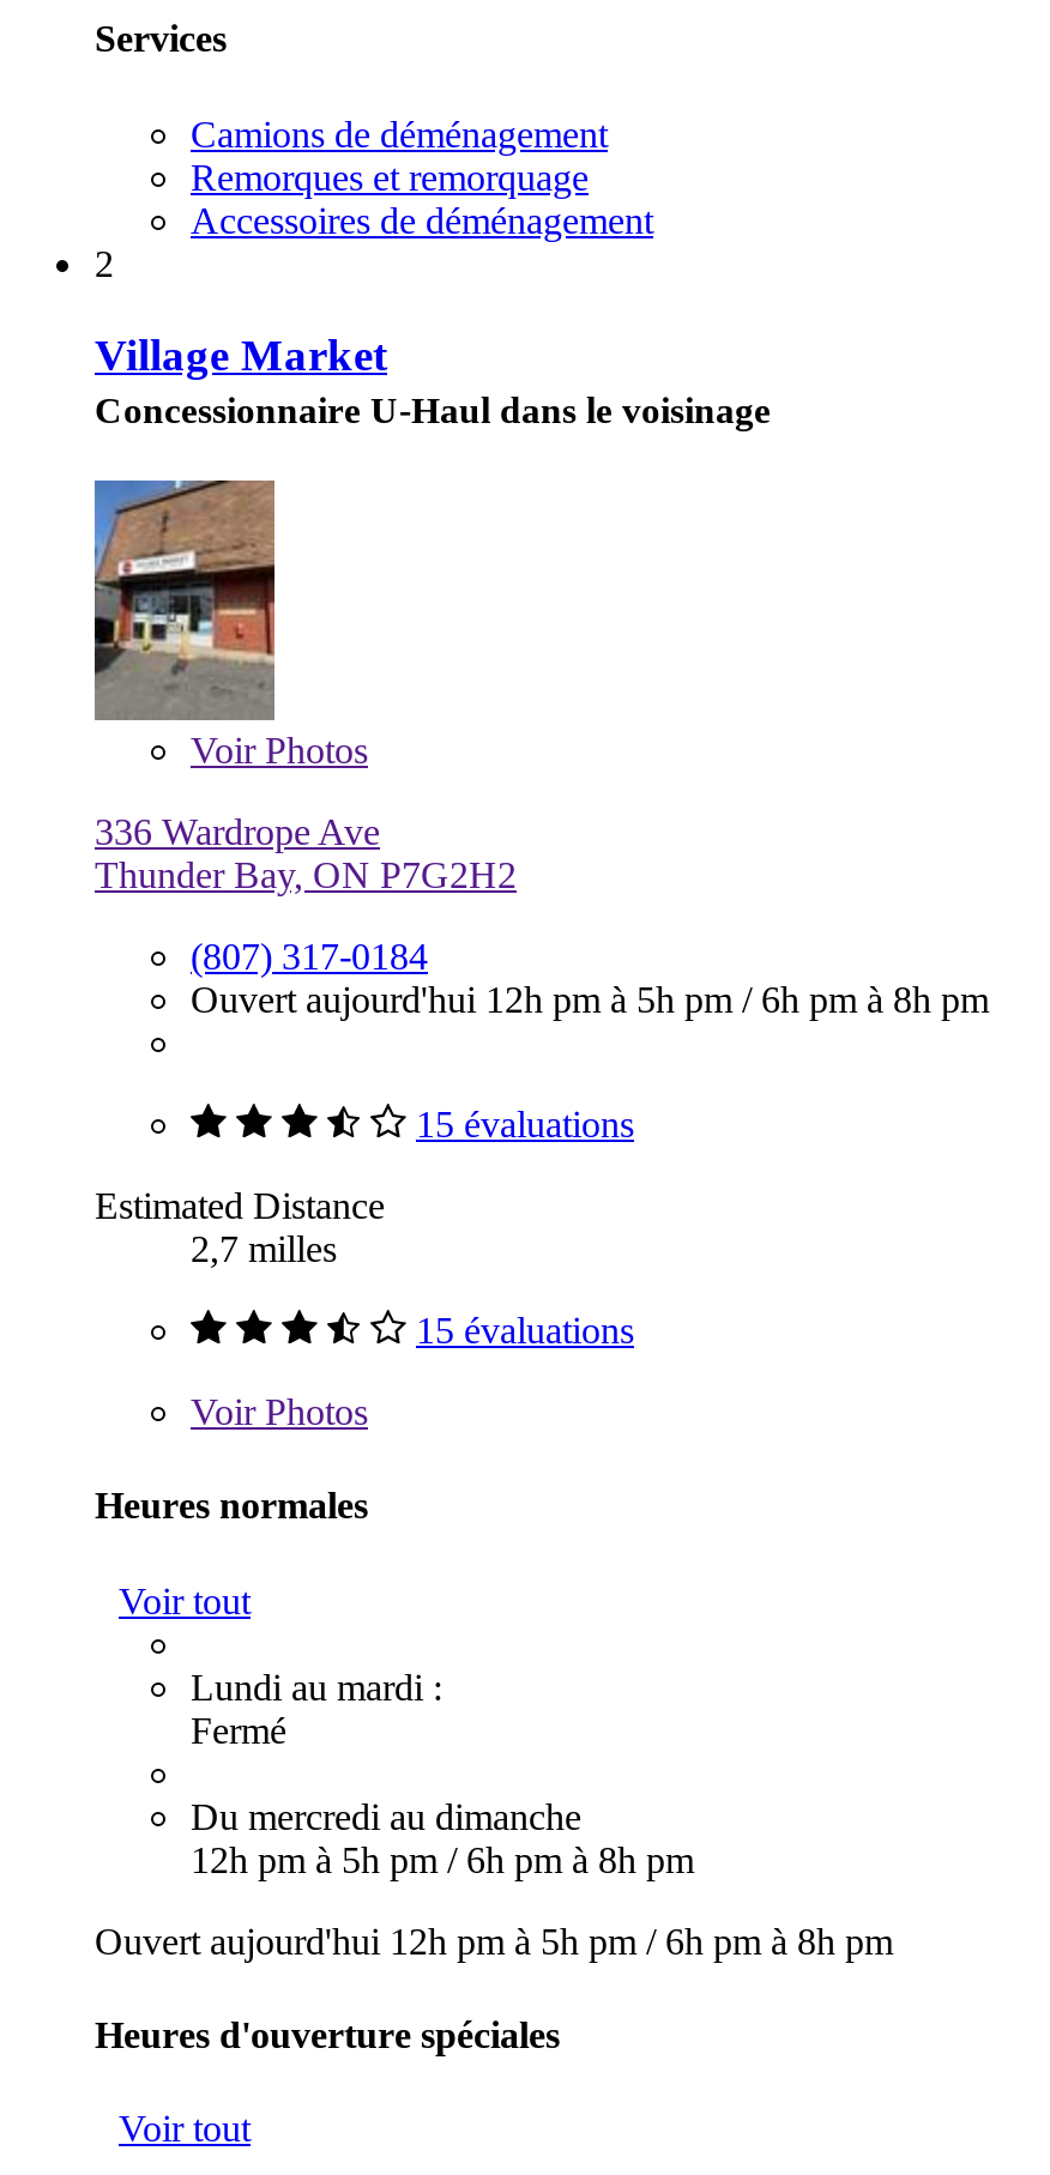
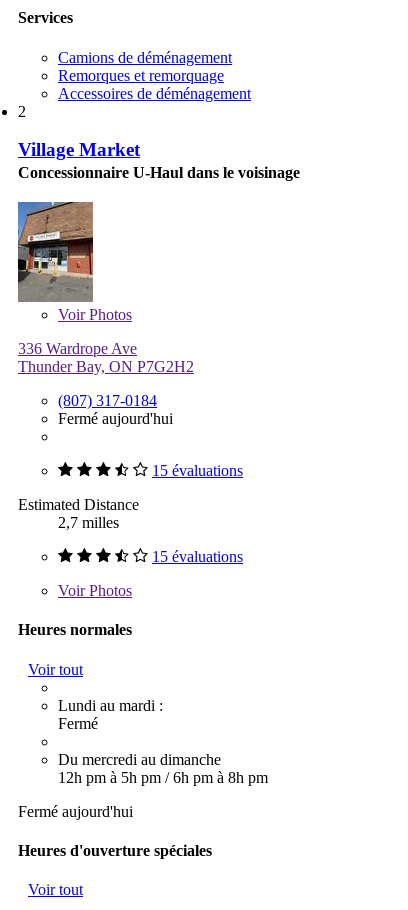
[191,979,989,1020] Ouvert aujourd'hui 12h pm à 5h pm / 6h pm à 8h pm -> [58,410,173,427] Fermé aujourd'hui
[95,1920,893,1961] Ouvert aujourd'hui 12h pm à 5h pm / 6h pm à 8h pm -> [18,803,133,820] Fermé aujourd'hui

